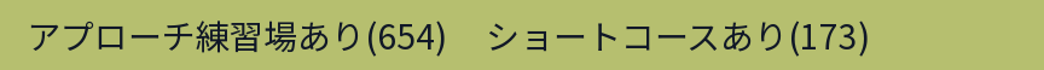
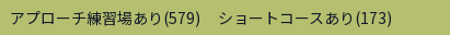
[27,10,447,59] アプローチ練習場あり(654) -> [10,6,200,28] アプローチ練習場あり(579)

